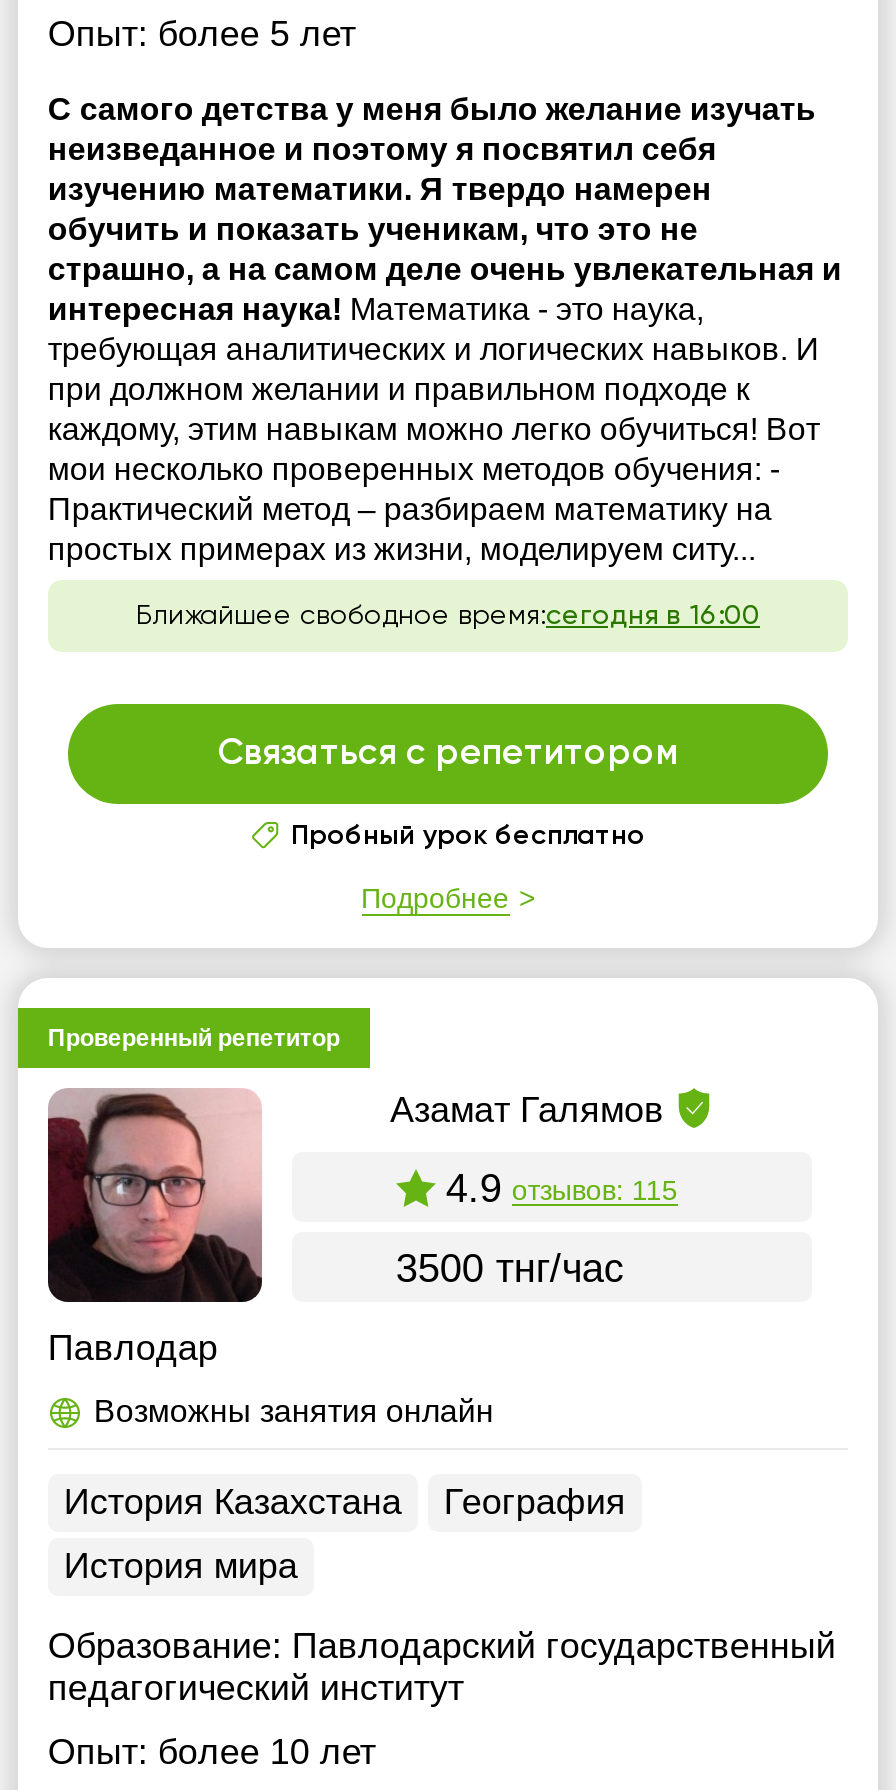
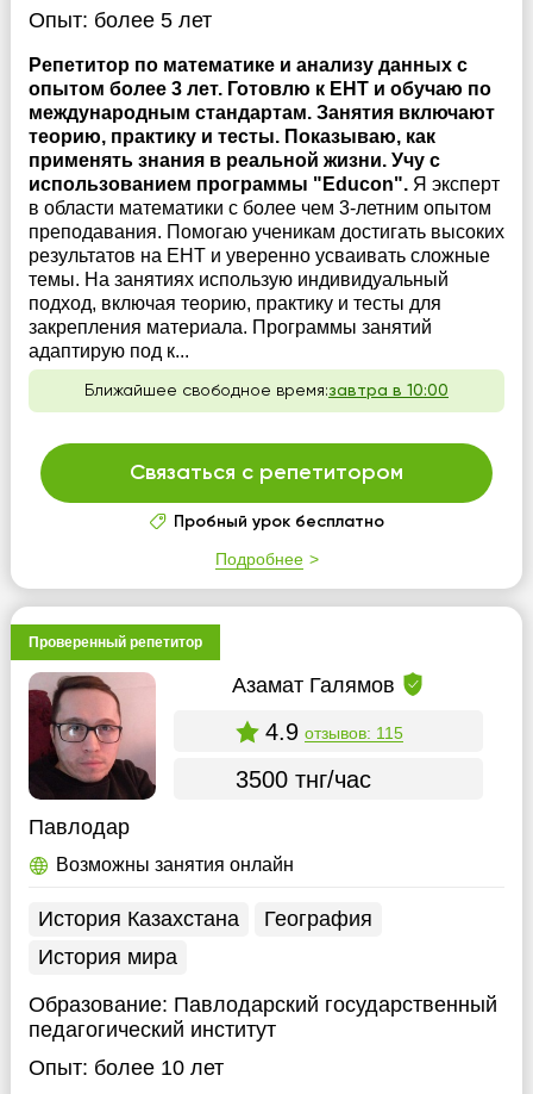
[48,92,842,566] С самого детства у меня было желание изучать | неизведанное и поэтому я посвятил себя | изучению математики. Я твердо намерен | обучить и показать ученикам, что это не | страшно, а на самом деле очень увлекательная и | интересная наука! Математика - это наука, | требующая аналитических и логических навыков. И | при должном желании и правильном подходе к | каждому, этим навыкам можно легко обучиться! Вот | мои несколько проверенных методов обучения: - | Практический метод – разбираем математику на | простых примерах из жизни, моделируем ситу... -> [28,55,504,361] Репетитор по математике и анализу данных с | опытом более 3 лет. Готовлю к ЕНТ и обучаю по | международным стандартам. Занятия включают | теорию, практику и тесты. Показываю, как | применять знания в реальной жизни. Учу с | использованием программы "Educon". Я эксперт | в области математики с более чем 3-летним опытом | преподавания. Помогаю ученикам достигать высоких | результатов на ЕНТ и уверенно усваивать сложные | темы. На занятиях использую индивидуальный | подход, включая теорию, практику и тесты для | закрепления материала. Программы занятий | адаптирую под к...
[136,602,760,630] Ближайшее свободное время:сегодня в 16:00 -> [84,383,449,399] Ближайшее свободное время:завтра в 10:00

